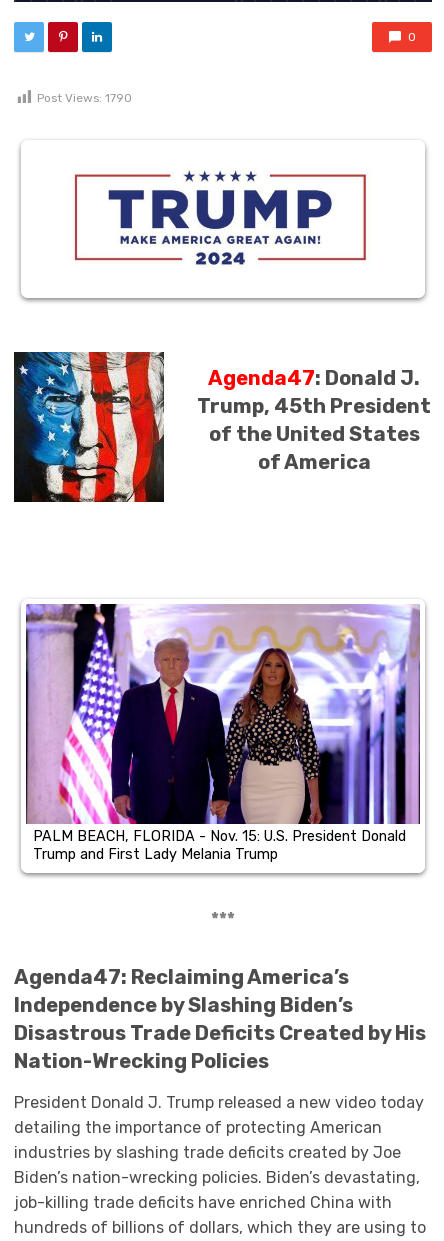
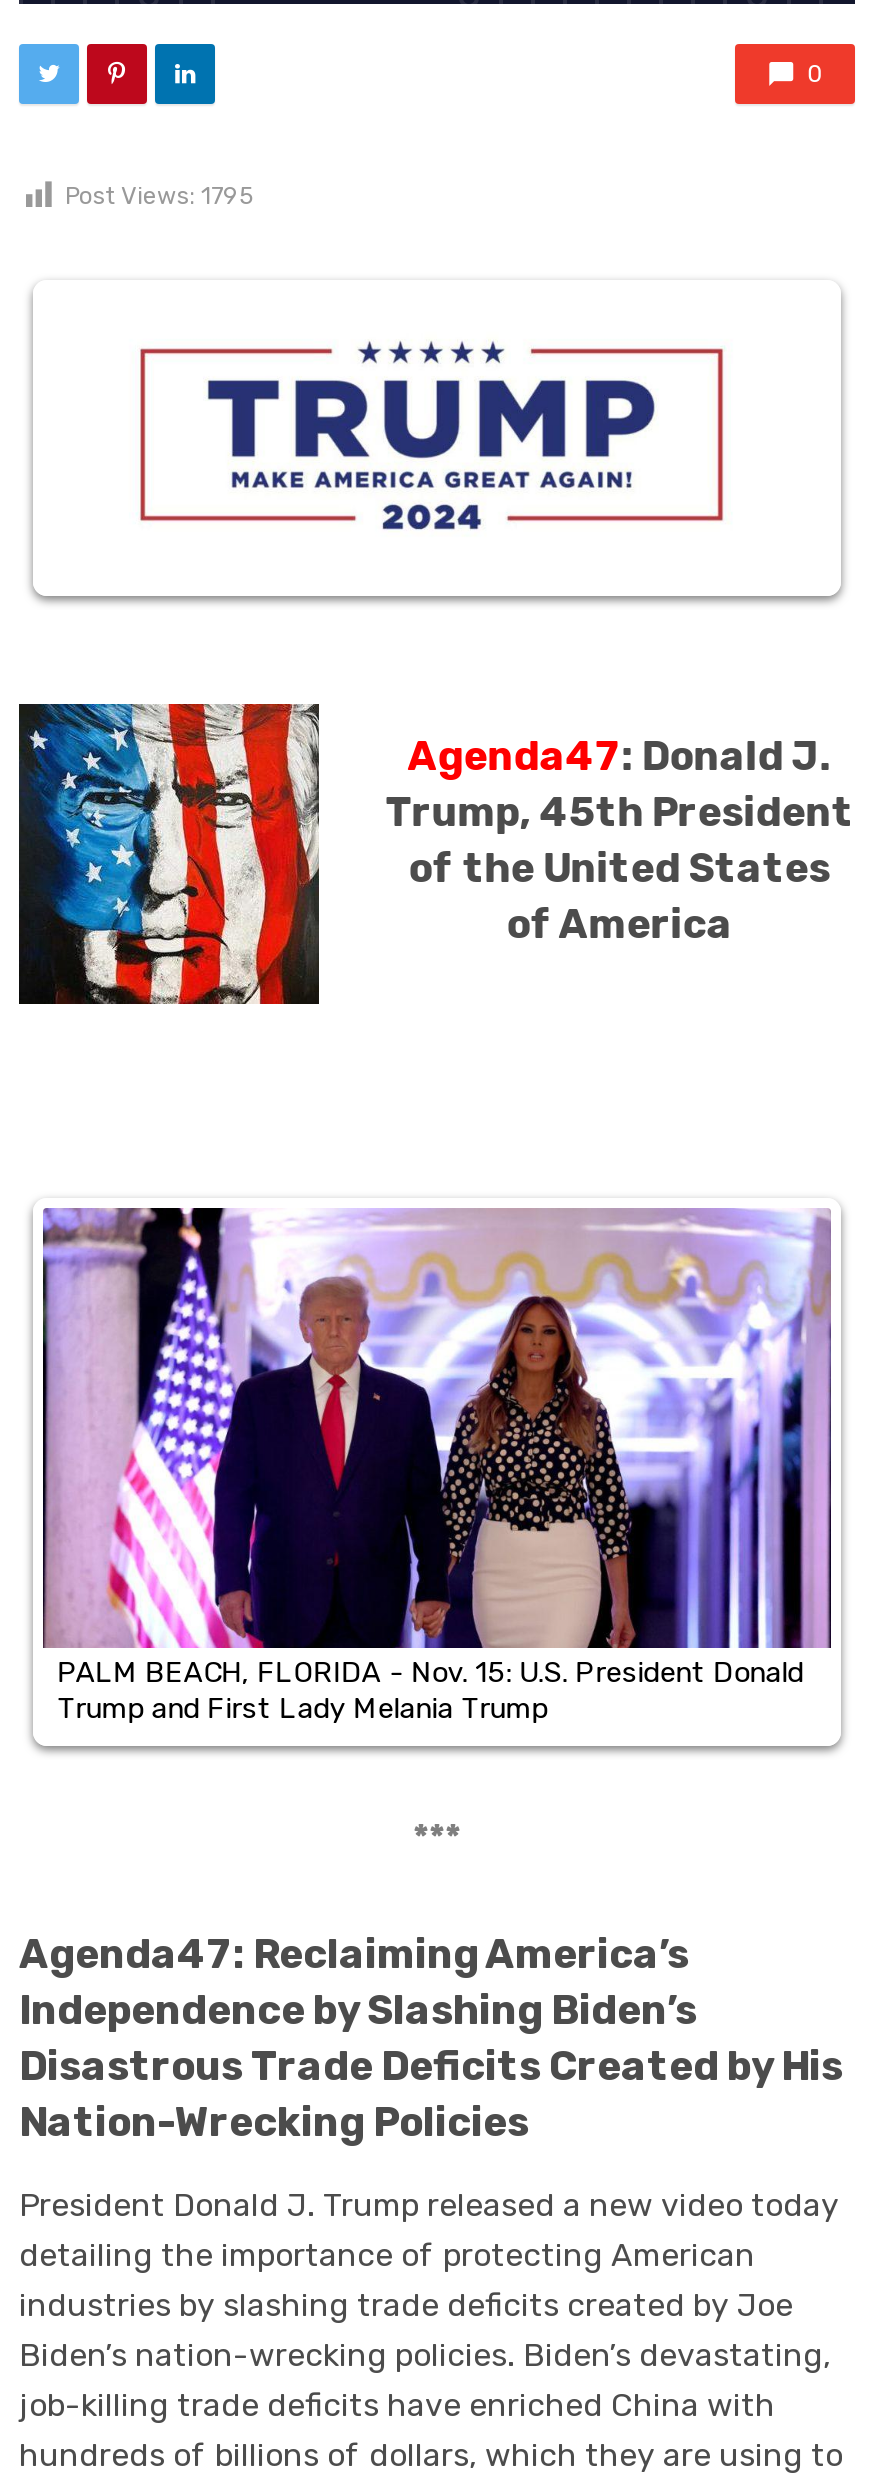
[37,92,132,106] Post Views: 1790 -> [65,183,255,211] Post Views: 1795

